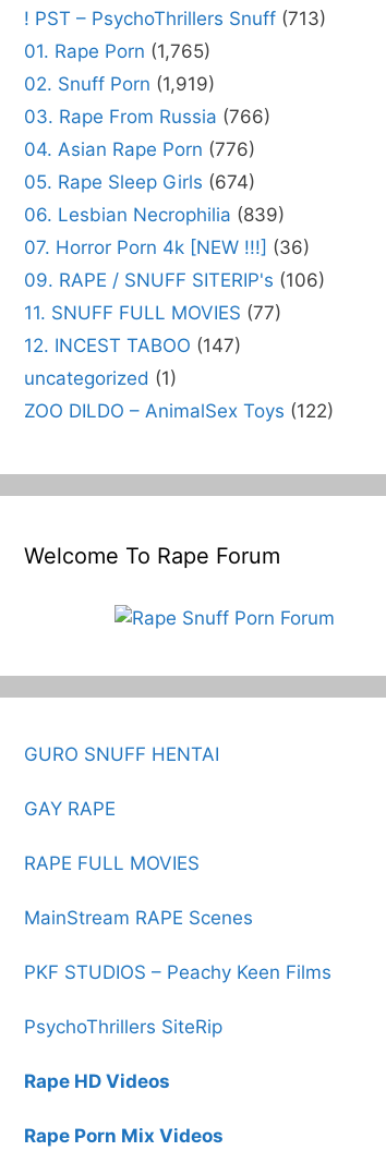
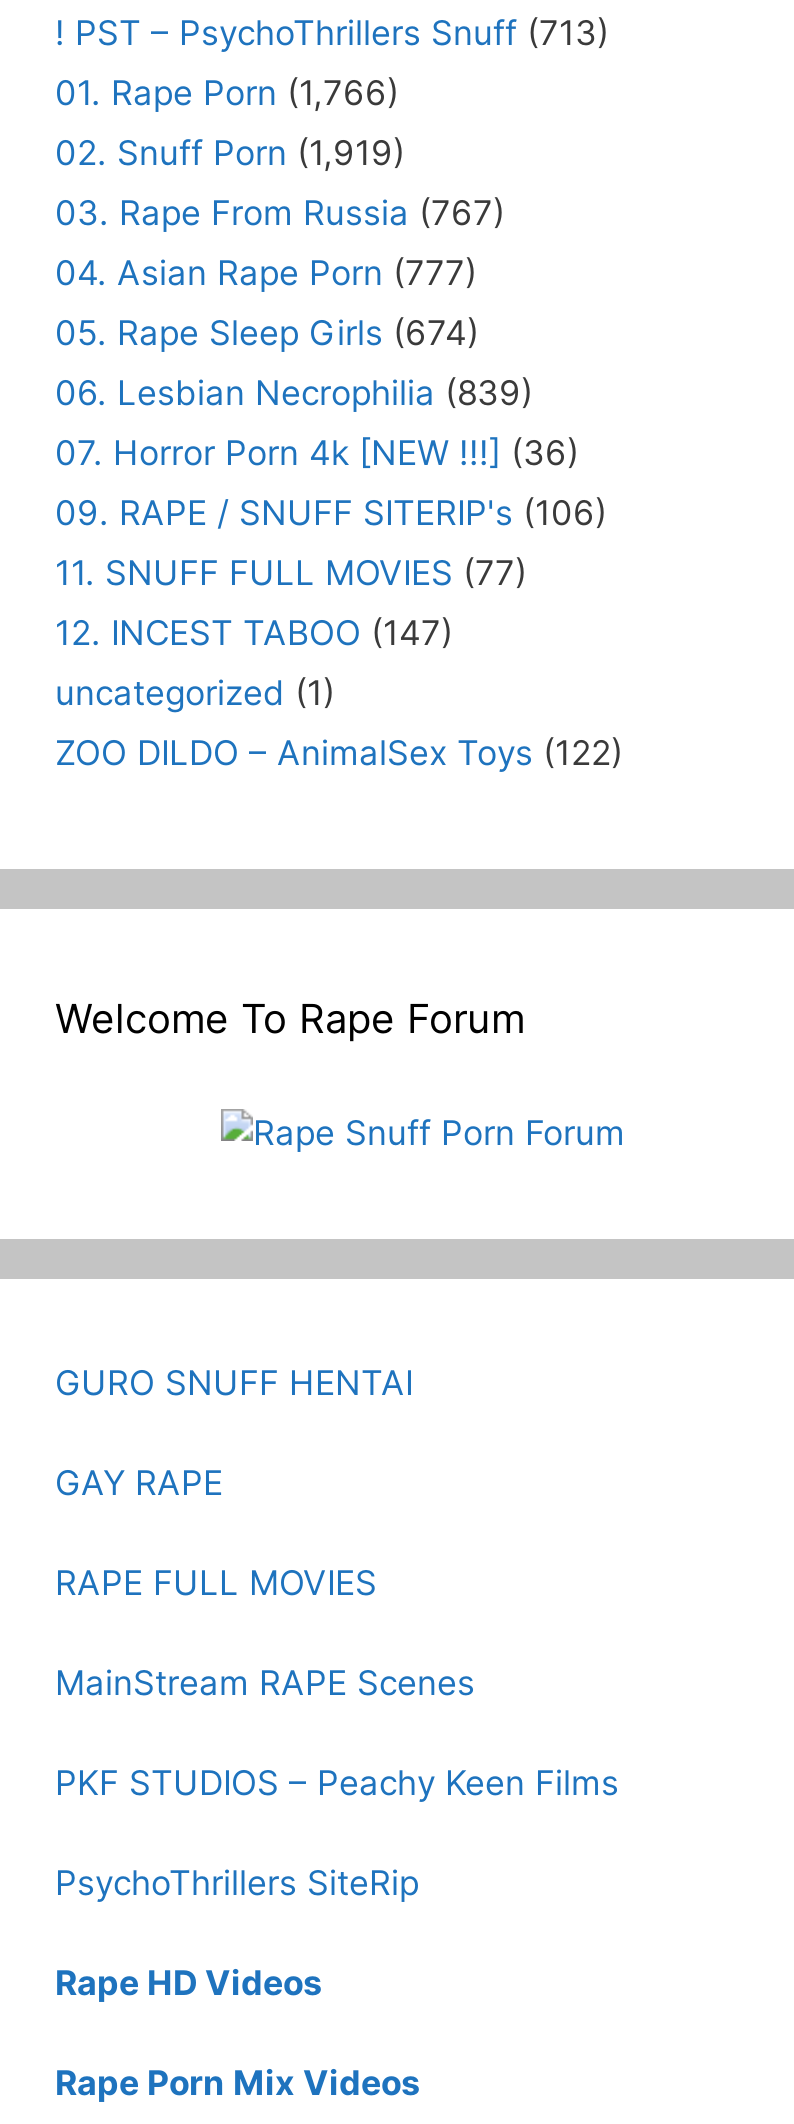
[24,40,210,62] 01. Rape Porn (1,765) -> [55,73,399,113] 01. Rape Porn (1,766)
[24,106,270,127] 03. Rape From Russia (766) -> [55,193,505,233] 03. Rape From Russia (767)
[24,138,255,160] 04. Asian Rape Porn (776) -> [55,253,477,293] 04. Asian Rape Porn (777)

